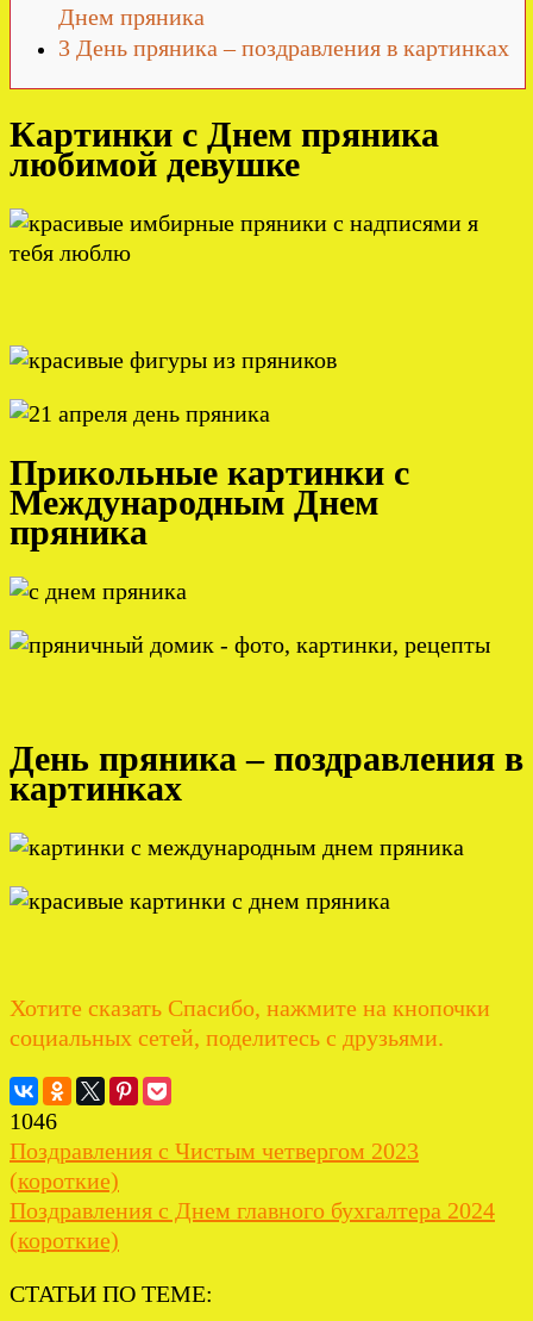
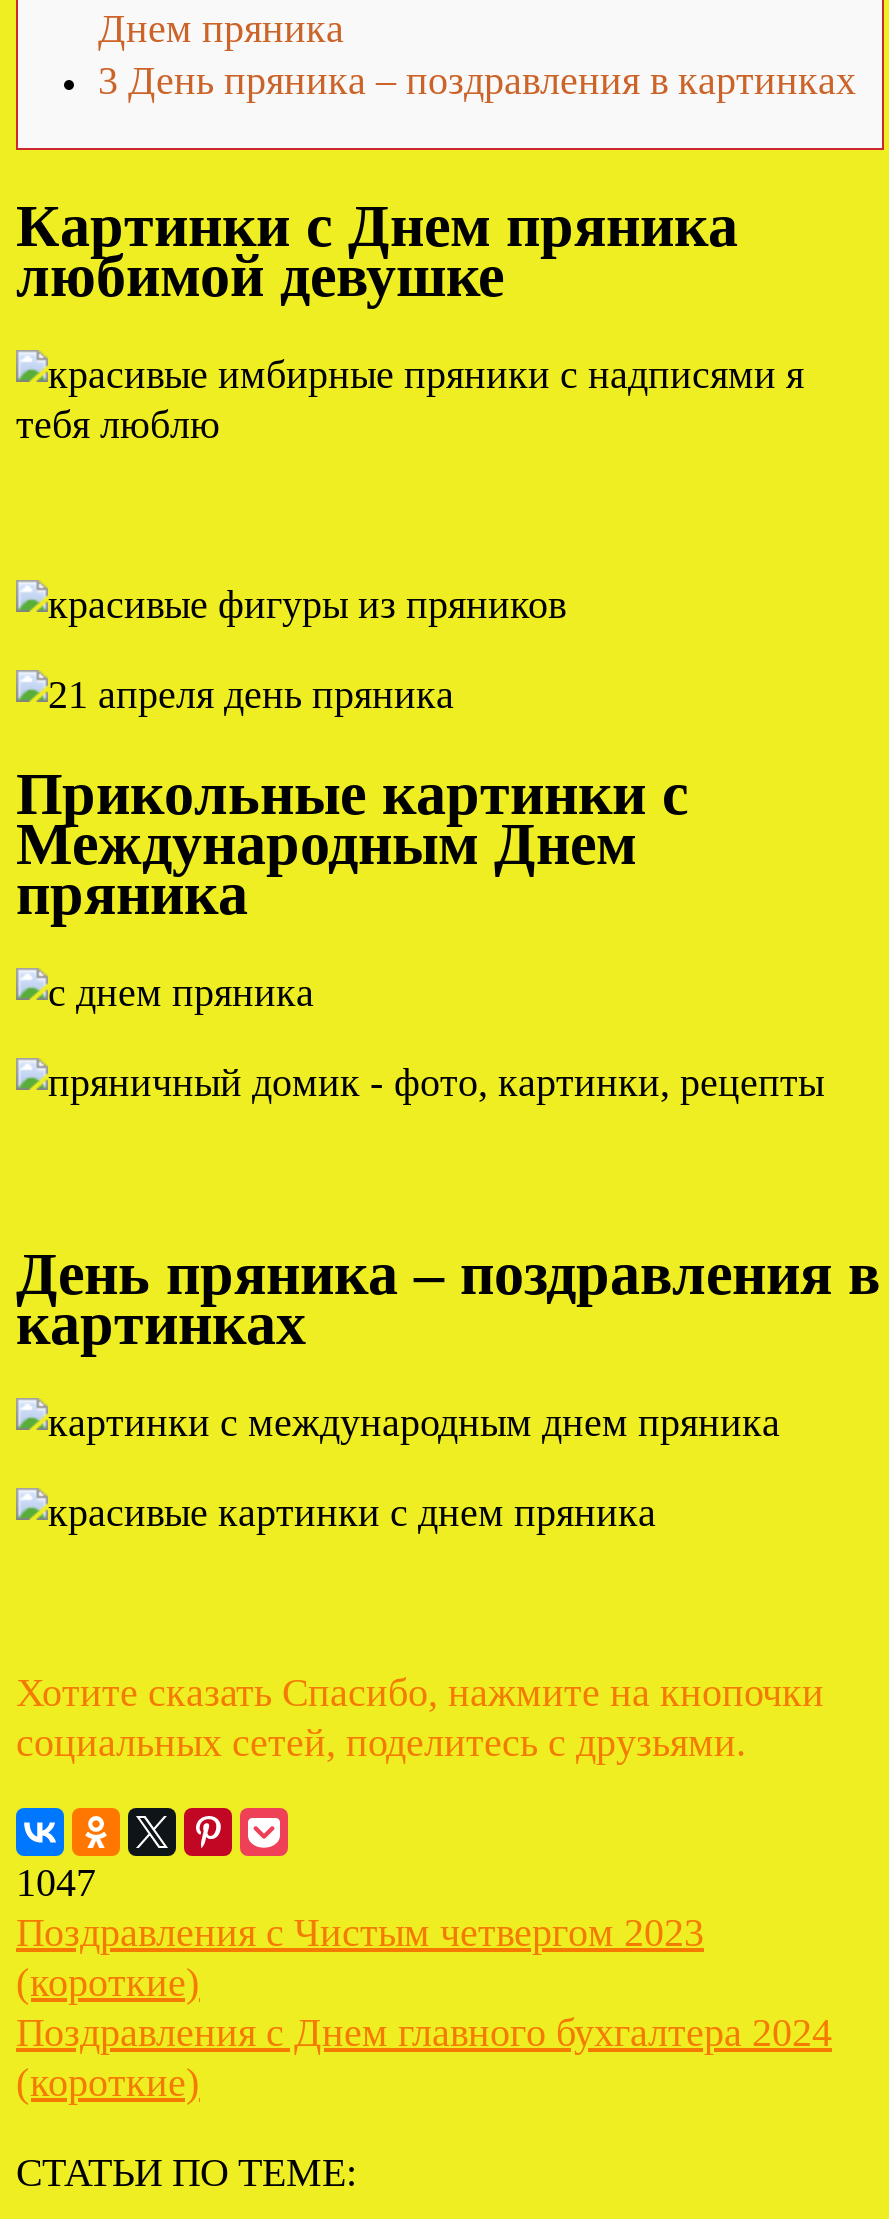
[10,1108,57,1134] 1046 -> [16,1860,96,1904] 1047

